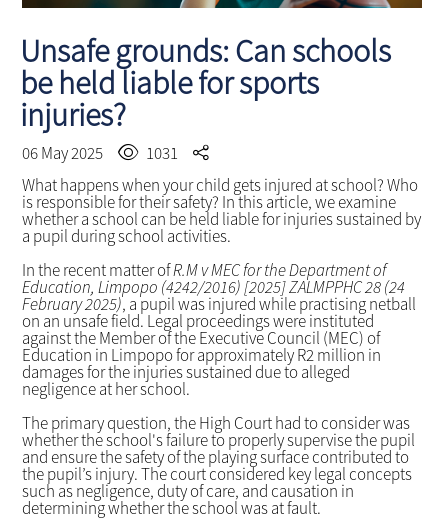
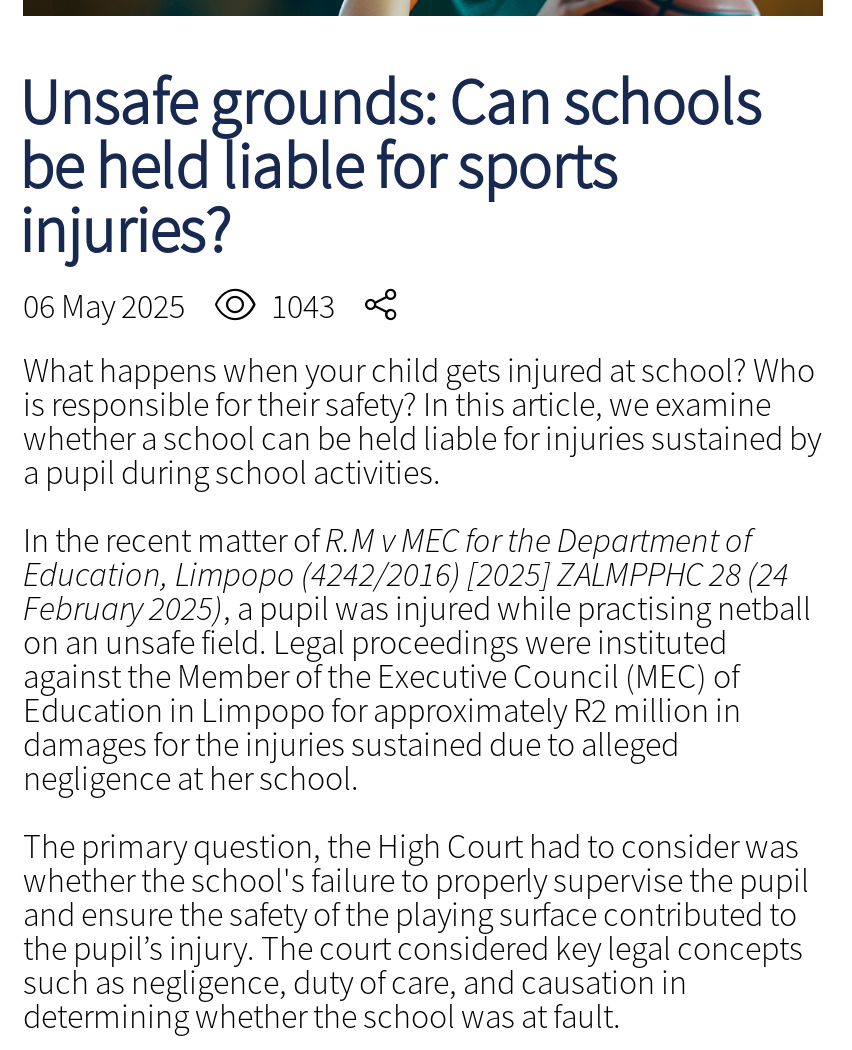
[22,142,181,164] 06 May 2025 1031 -> [23,285,341,329] 06 May 2025 1043

